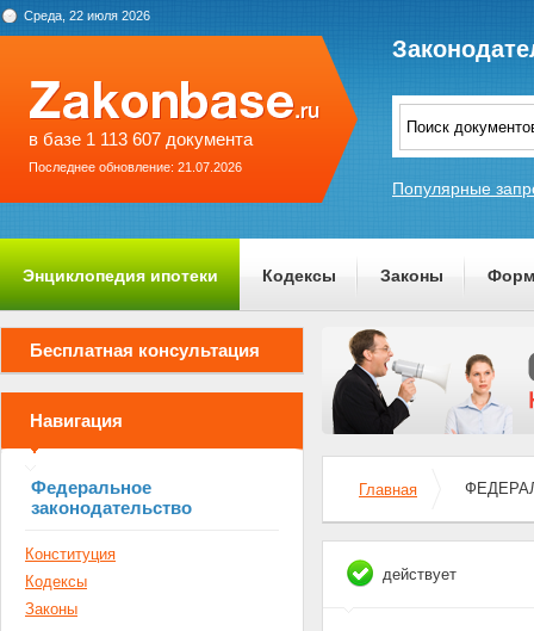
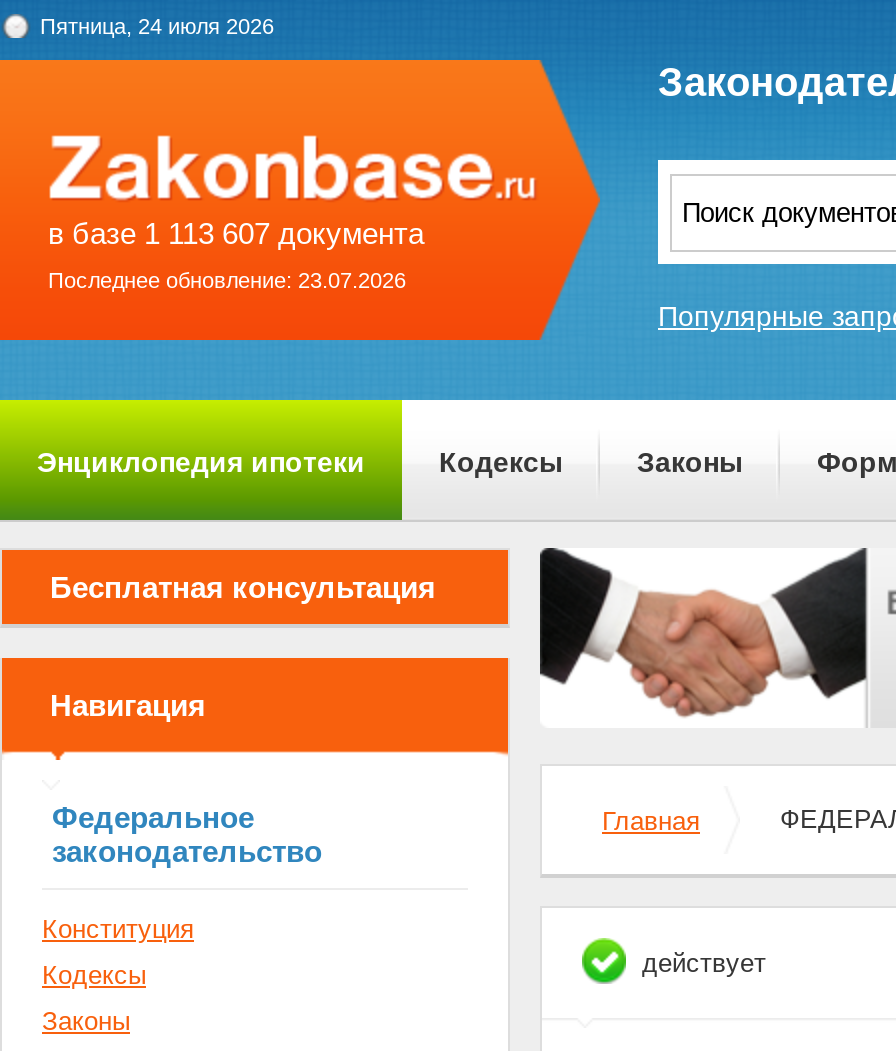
[24,8,150,23] Среда, 22 июля 2026 -> [40,14,274,38] Пятница, 24 июля 2026
[29,160,242,174] Последнее обновление: 21.07.2026 -> [48,268,406,292] Последнее обновление: 23.07.2026
[322,327,516,435] [image] -> [538,546,868,728] [image]

